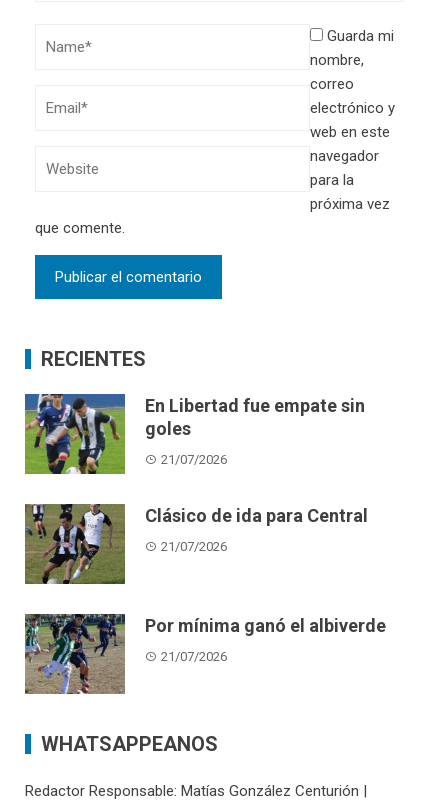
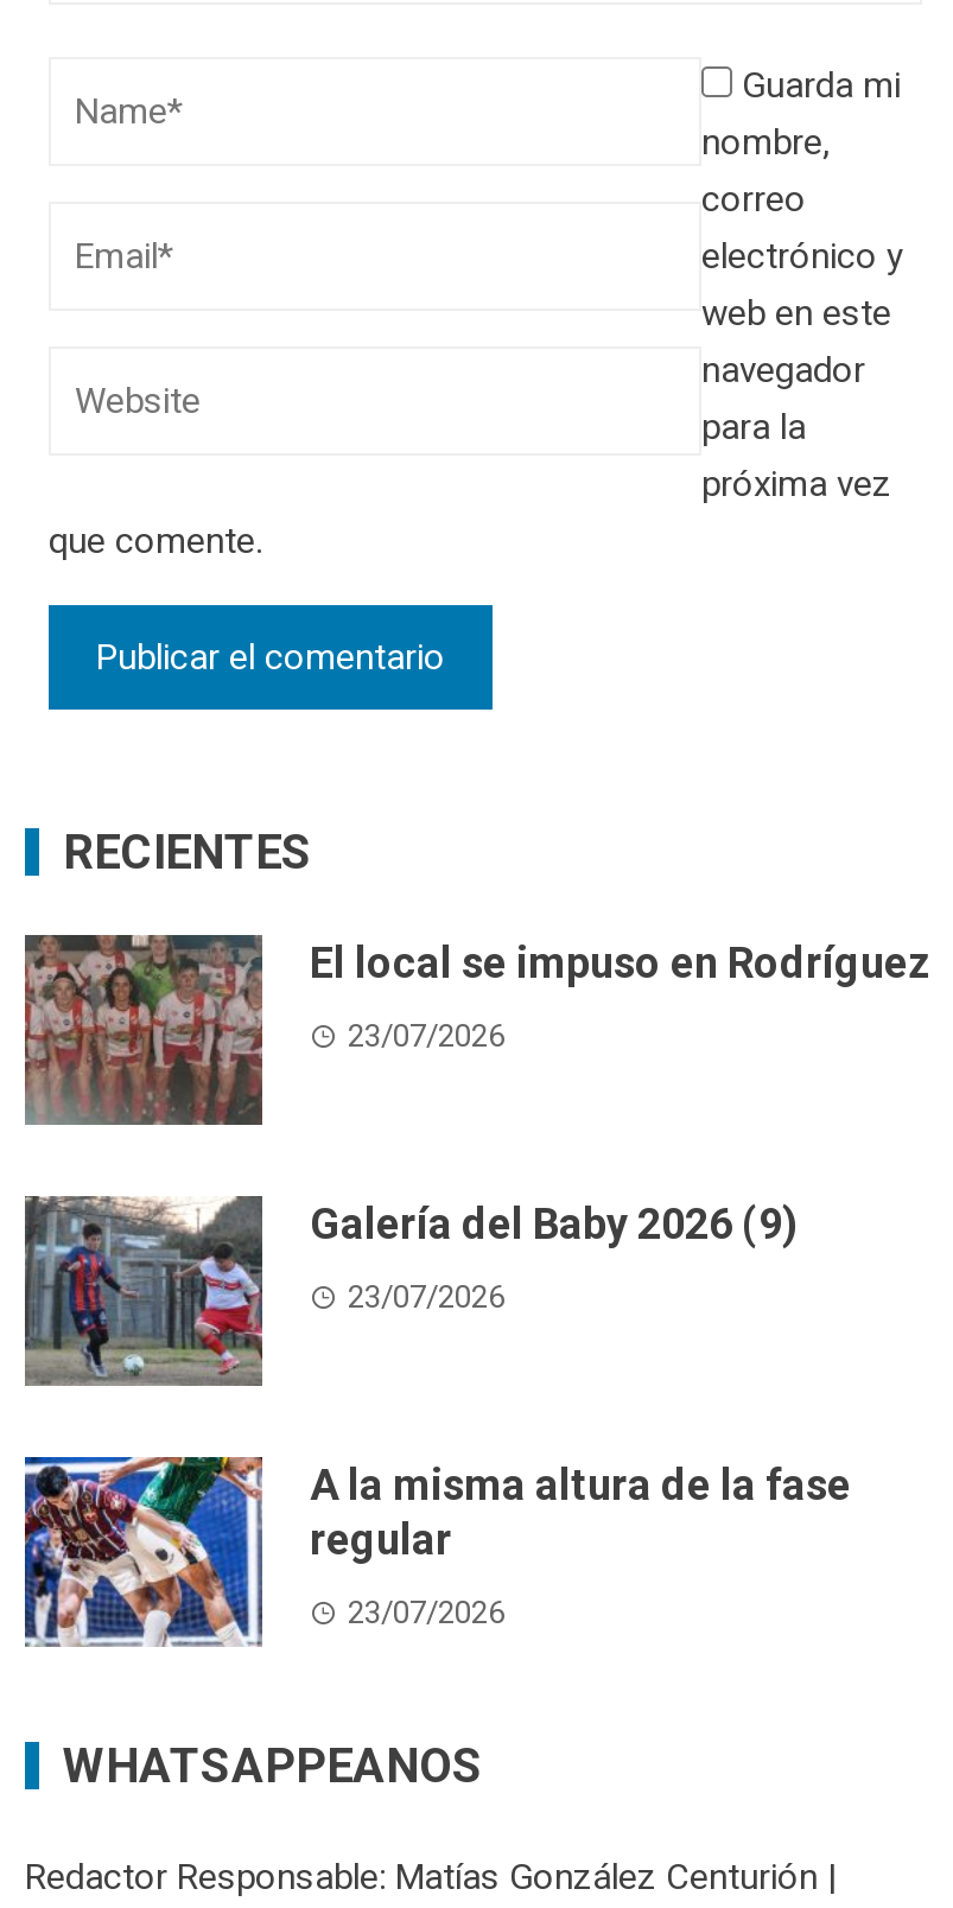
[25,393,365,474] [image] | En Libertad fue empate sin | goles -> [25,933,932,1125] [image] | El local se impuso en Rodríguez
[161,452,227,467] 21/07/2026 -> [348,1019,504,1054] 23/07/2026
[25,503,368,584] [image] | Clásico de ida para Central -> [25,1196,799,1386] [image] | Galería del Baby 2026 (9)
[161,539,227,554] 21/07/2026 -> [348,1280,504,1315] 23/07/2026
[24,613,386,694] [image] | Por mínima ganó el albiverde -> [23,1455,851,1647] [image] | A la misma altura de la fase | regular
[161,649,227,664] 21/07/2026 -> [348,1595,504,1631] 23/07/2026

